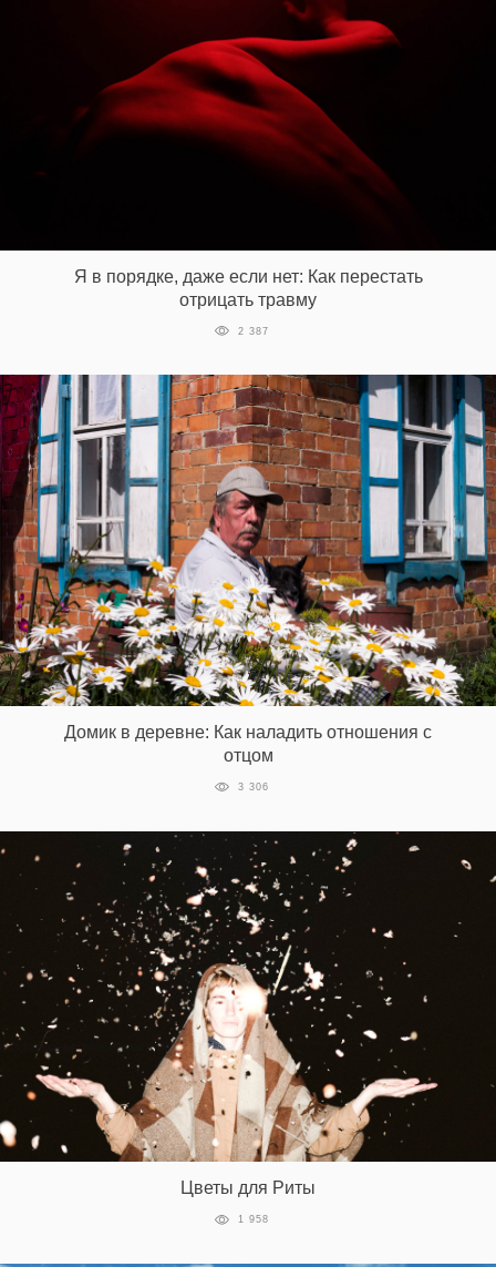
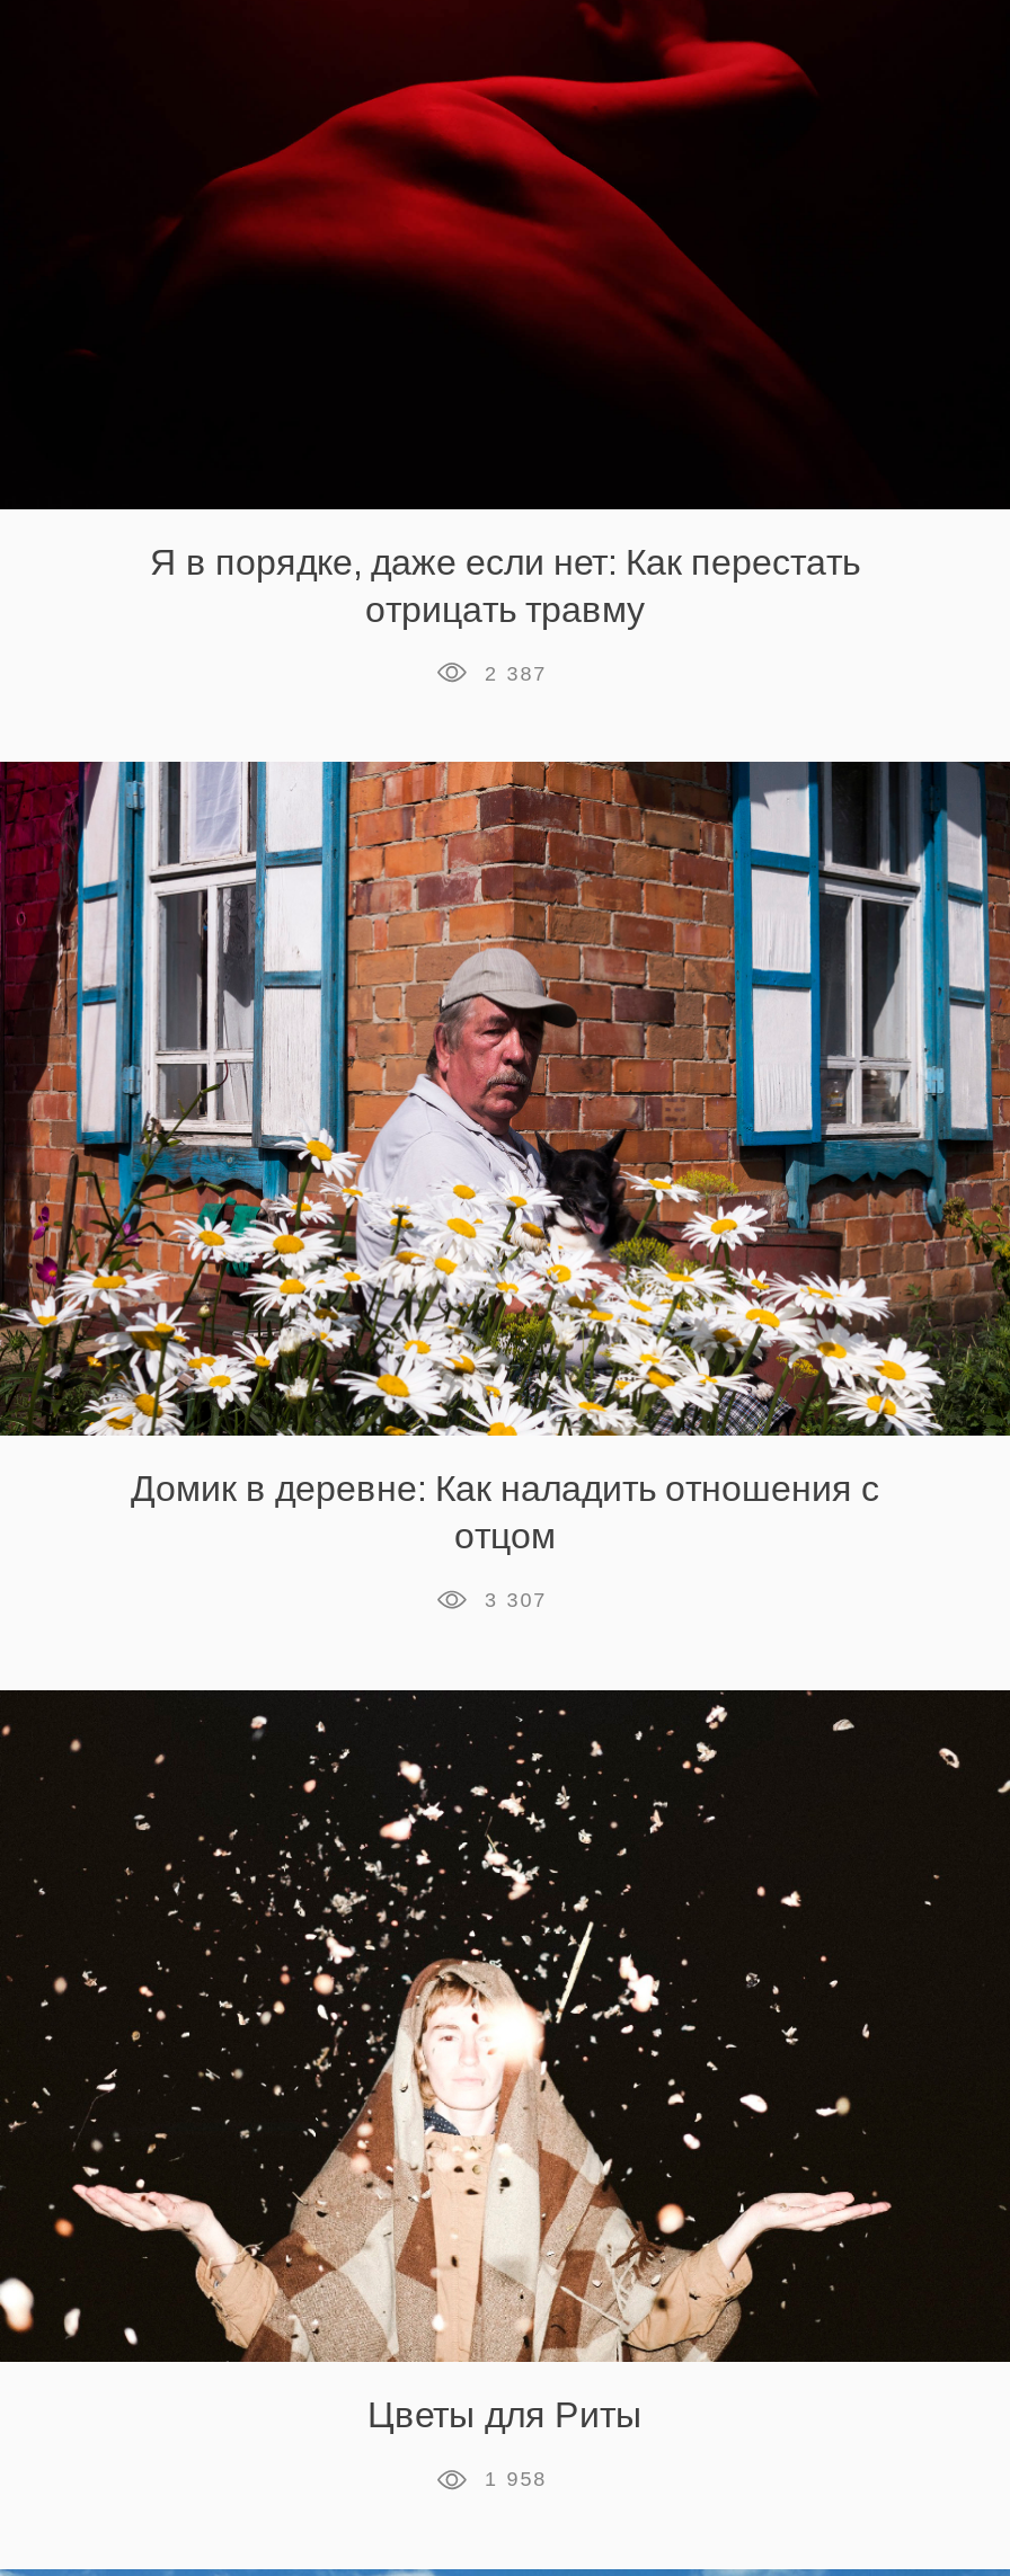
[238,781,268,793] 3 306 -> [485,1589,547,1611] 3 307

